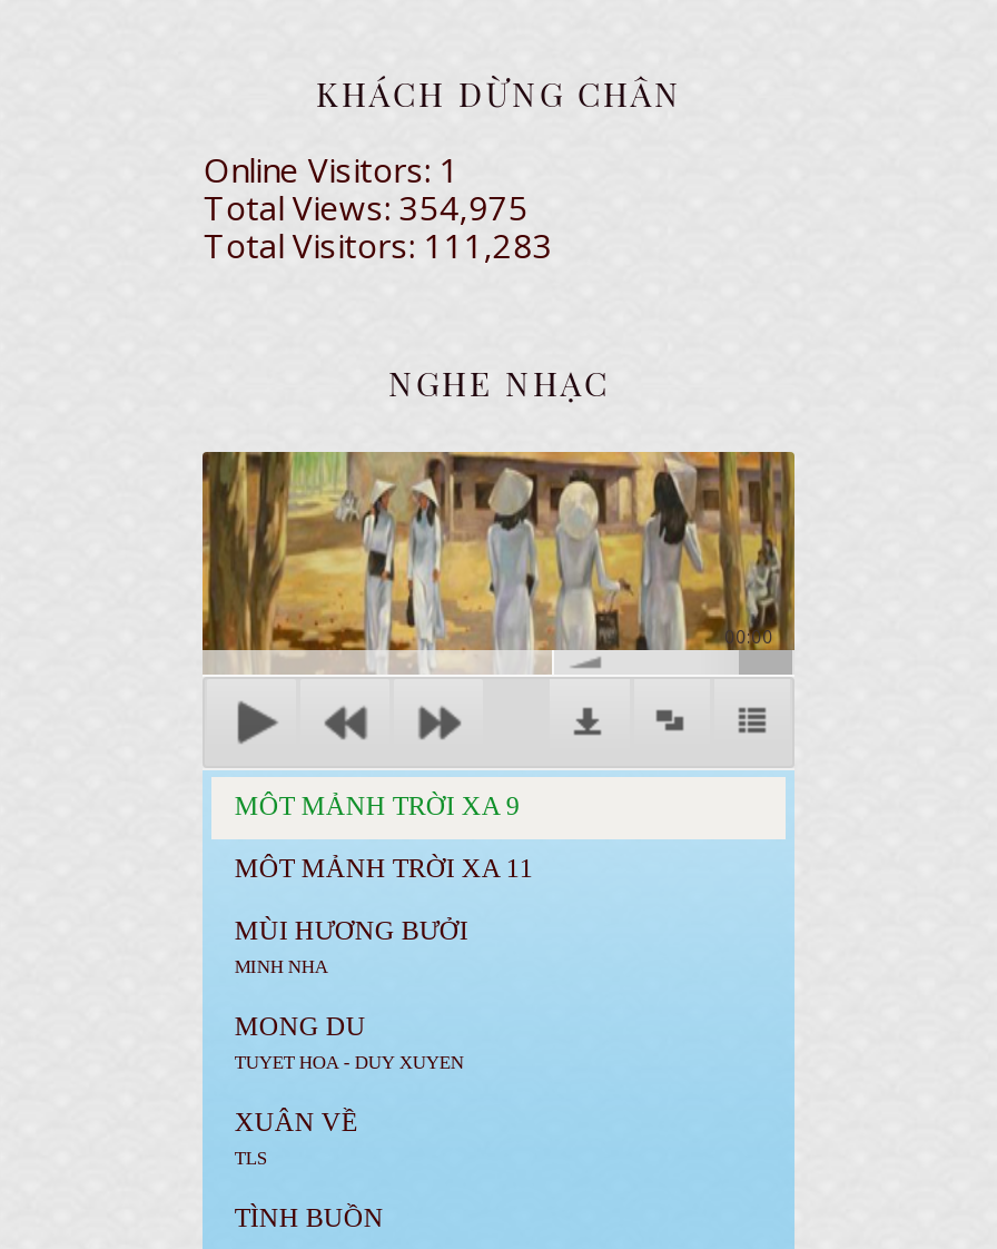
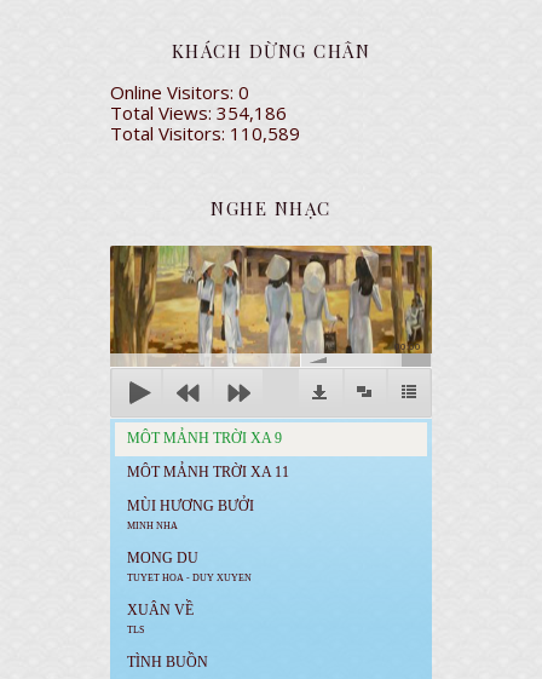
[203,147,459,191] Online Visitors: 1 -> [111,80,250,104] Online Visitors: 0
[203,185,528,229] Total Views: 354,975 -> [111,100,287,125] Total Views: 354,186
[203,223,553,267] Total Visitors: 111,283 -> [111,121,301,145] Total Visitors: 110,589

